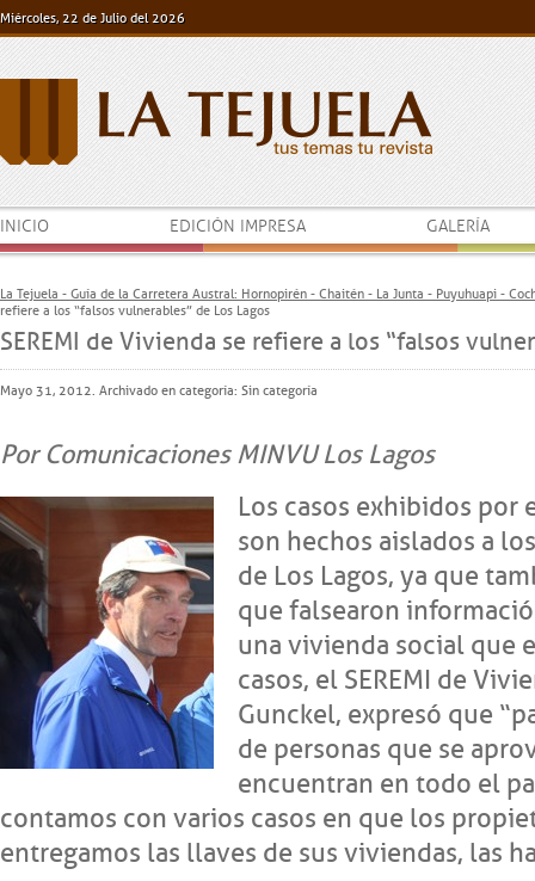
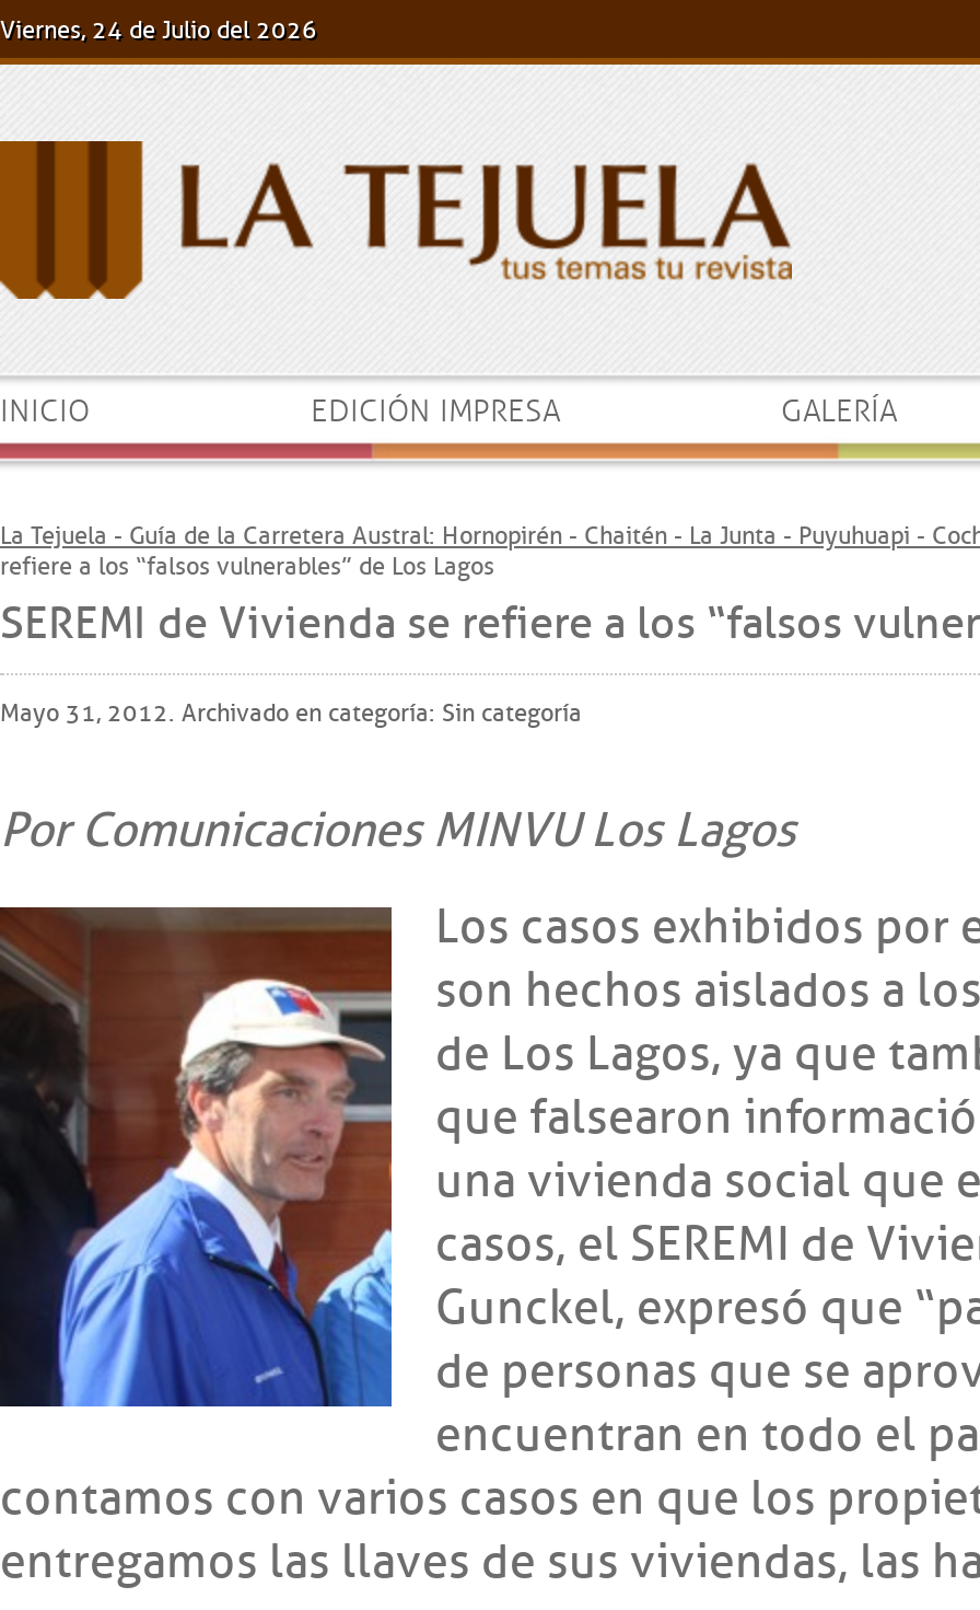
[0,10,185,26] Miércoles, 22 de Julio del 2026 -> [0,14,317,45] Viernes, 24 de Julio del 2026

